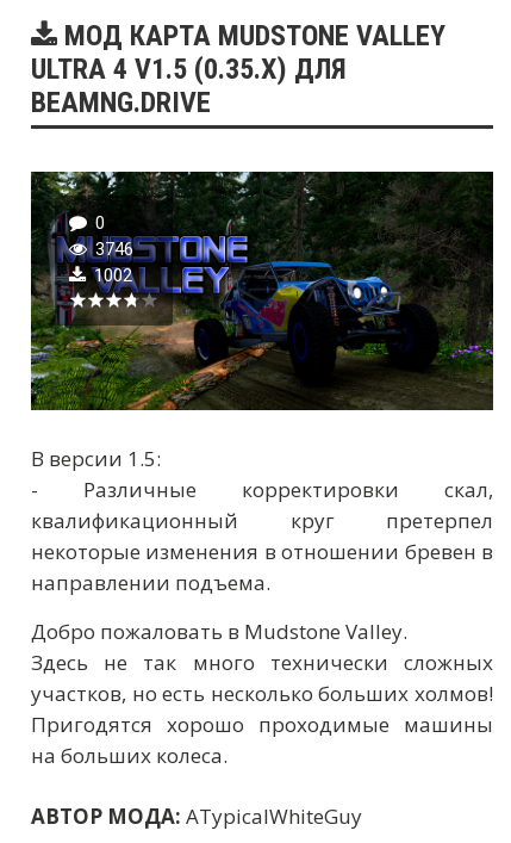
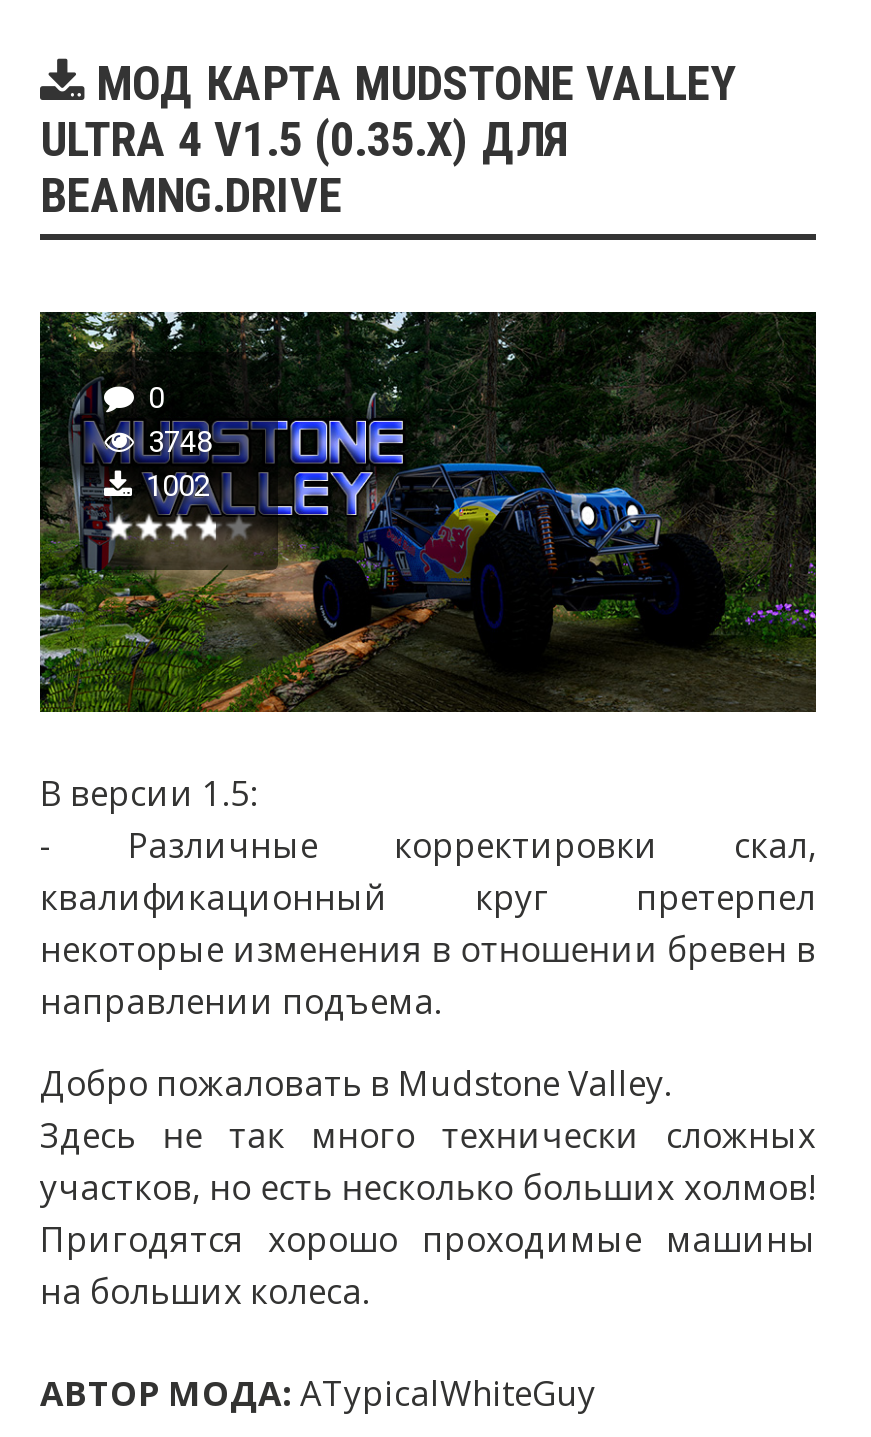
[91,239,133,261] 3746 -> [140,425,212,461] 3748

